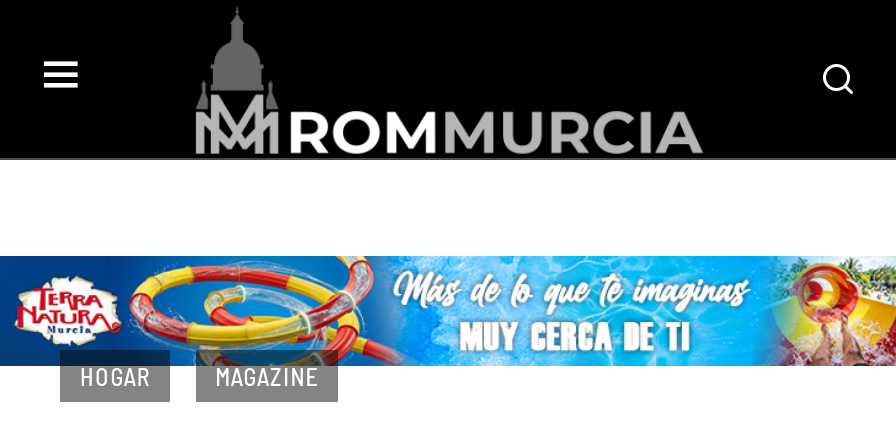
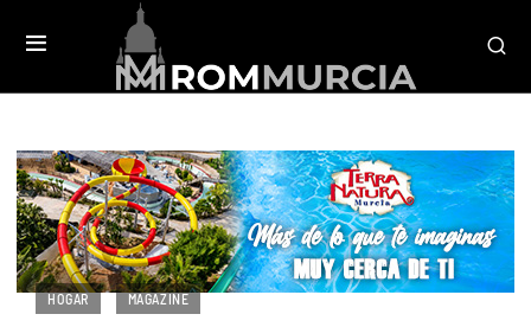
[6,252,890,368] [image] -> [4,149,527,294] [image]

